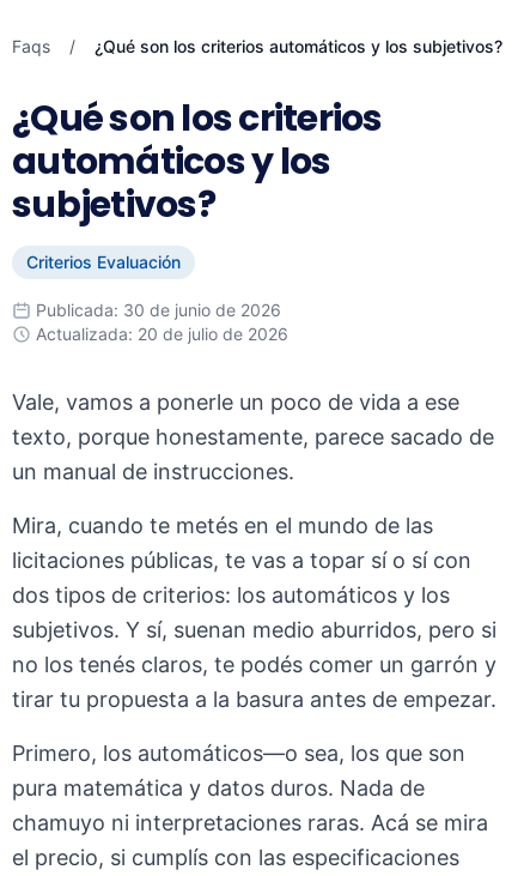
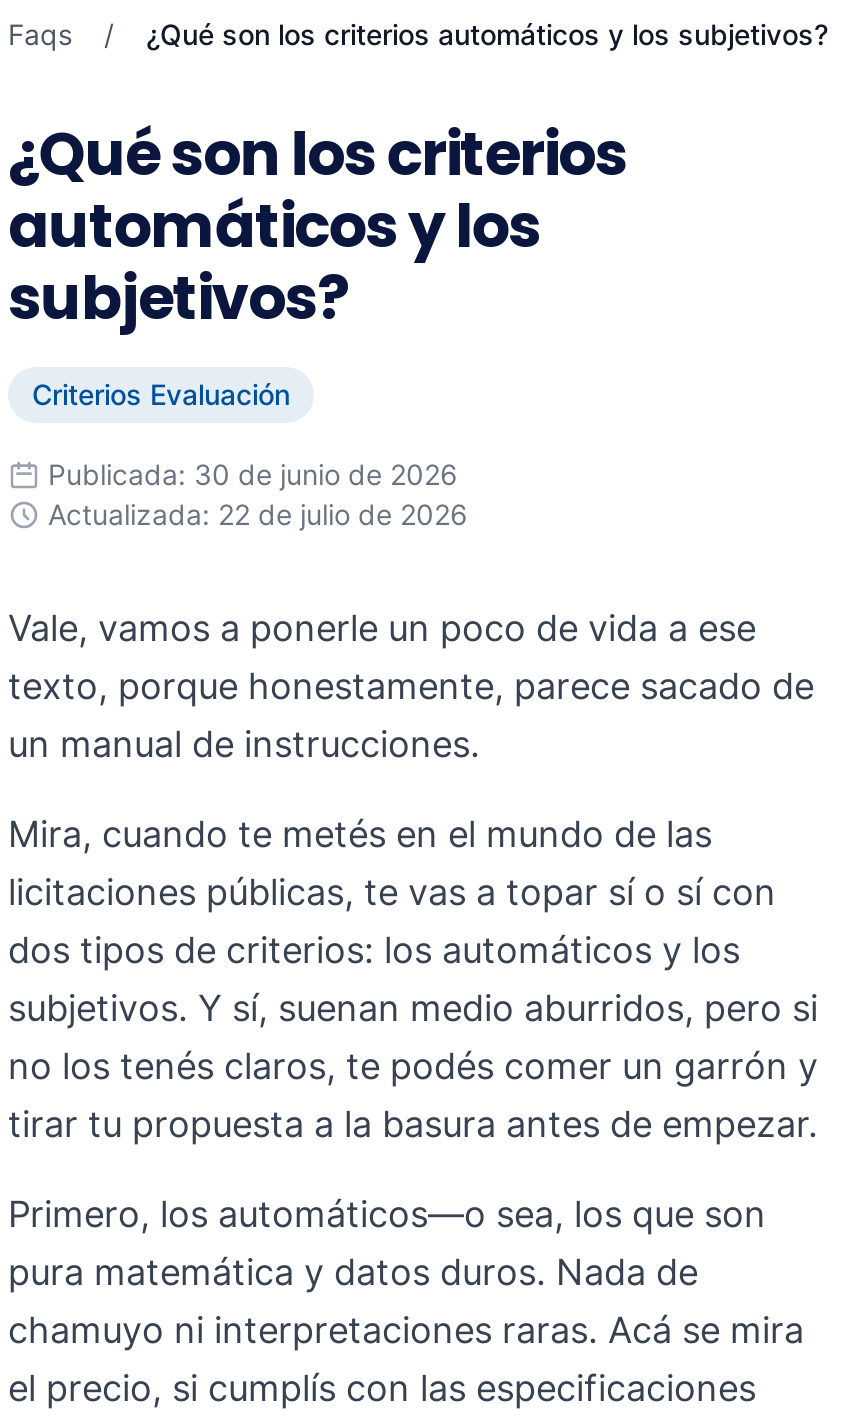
[36,324,288,344] Actualizada: 20 de julio de 2026 -> [48,497,468,531] Actualizada: 22 de julio de 2026

